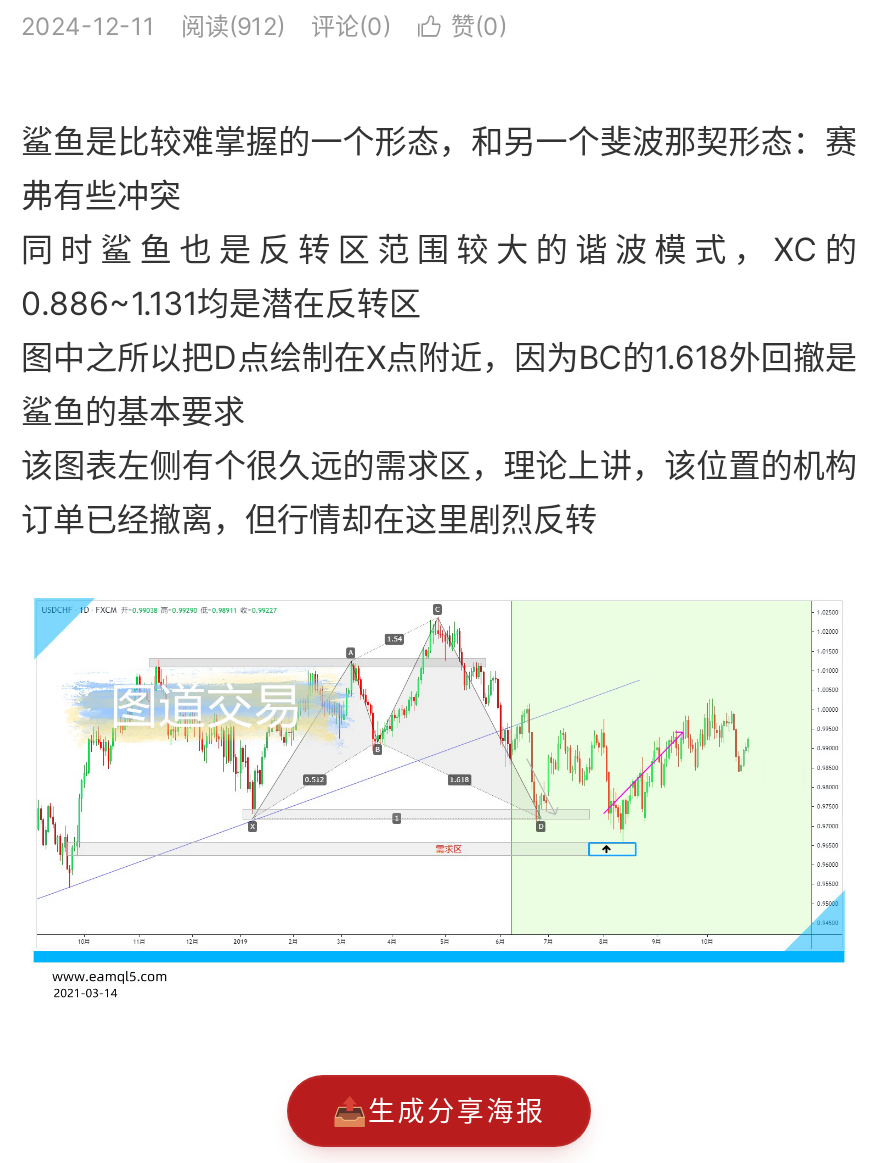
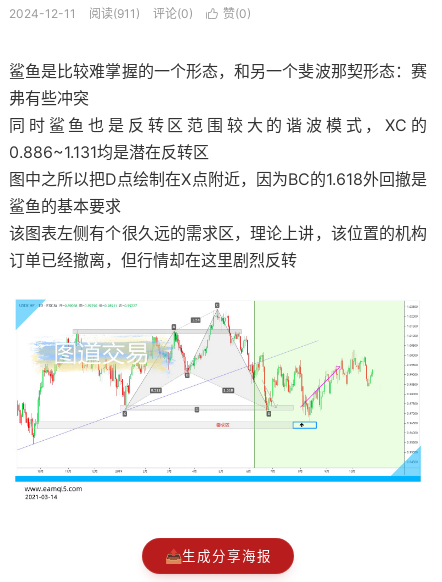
[181,11,285,41] 阅读(912) -> [89,6,140,21] 阅读(911)

